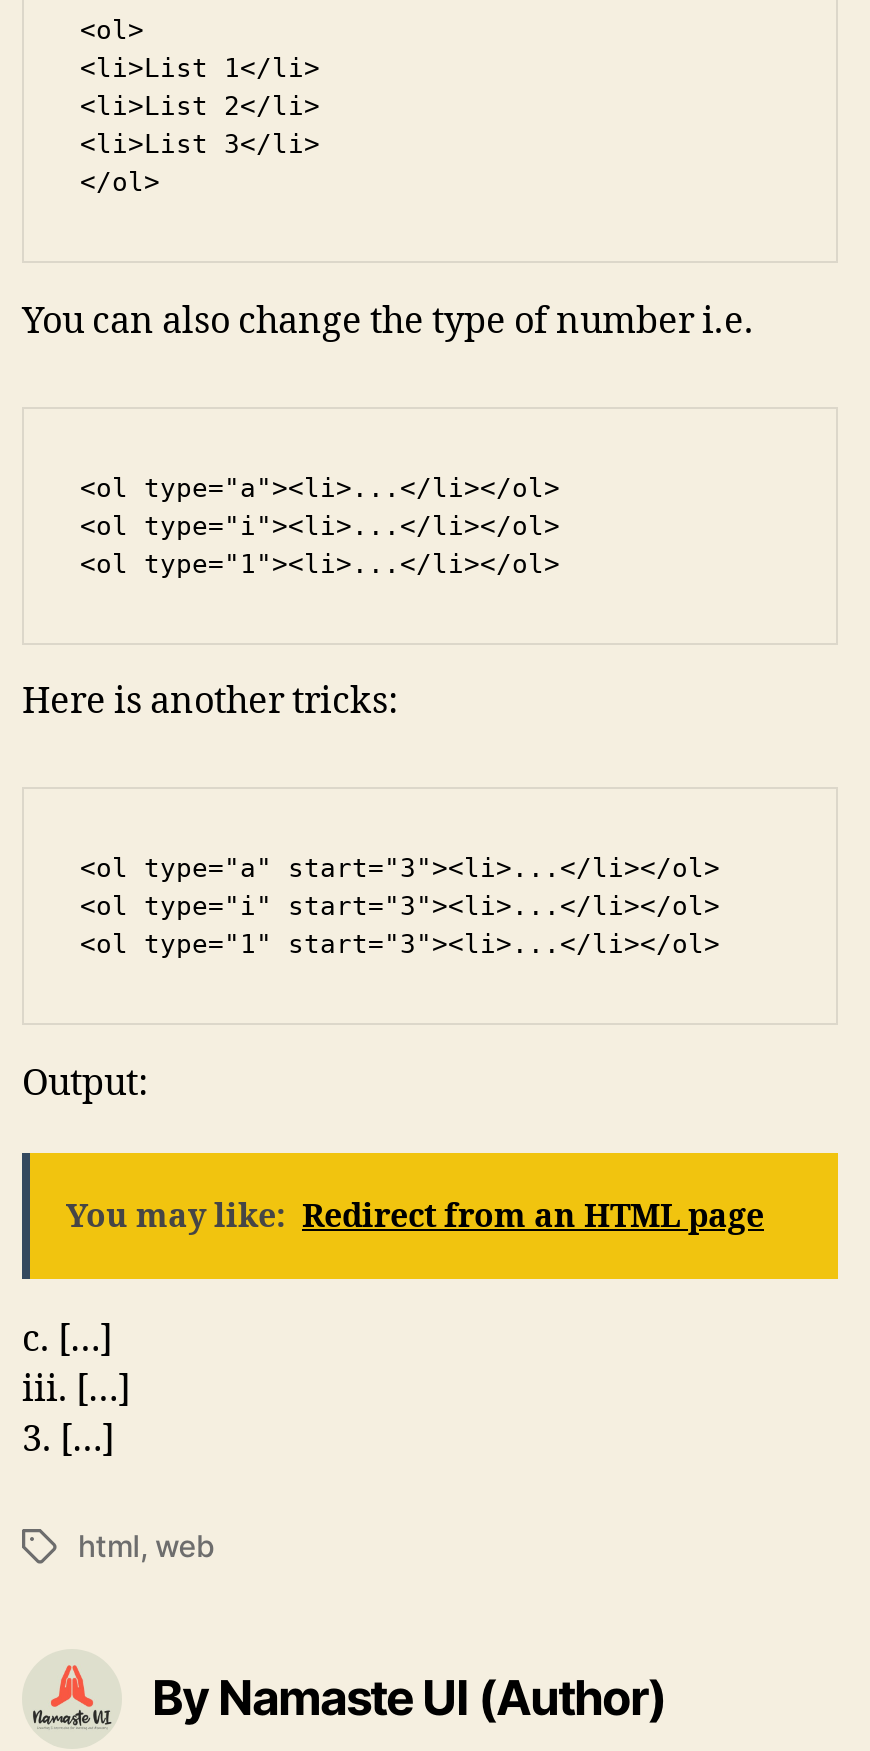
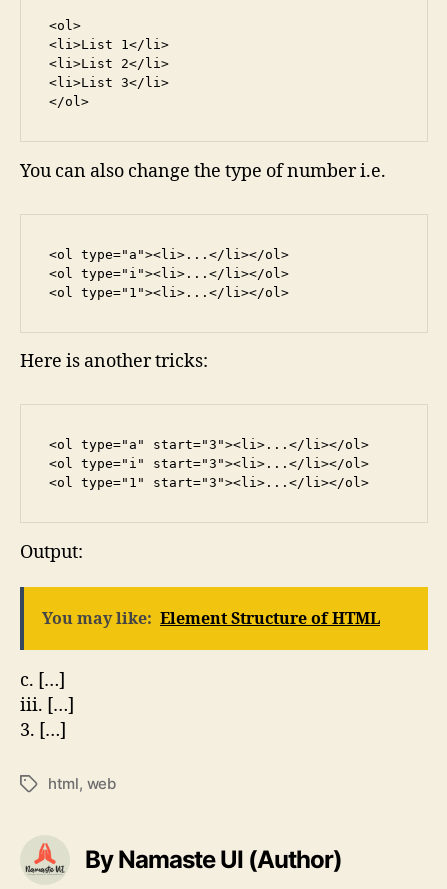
[66,1198,764,1238] You may like: Redirect from an HTML page -> [42,609,380,629] You may like: Element Structure of HTML

